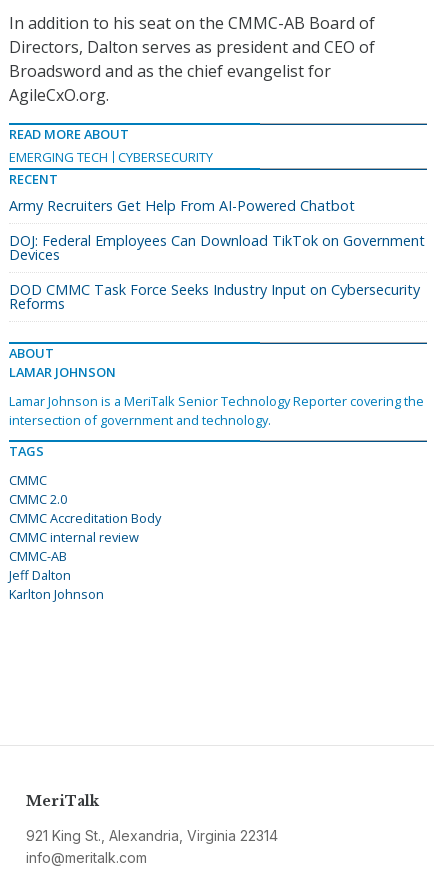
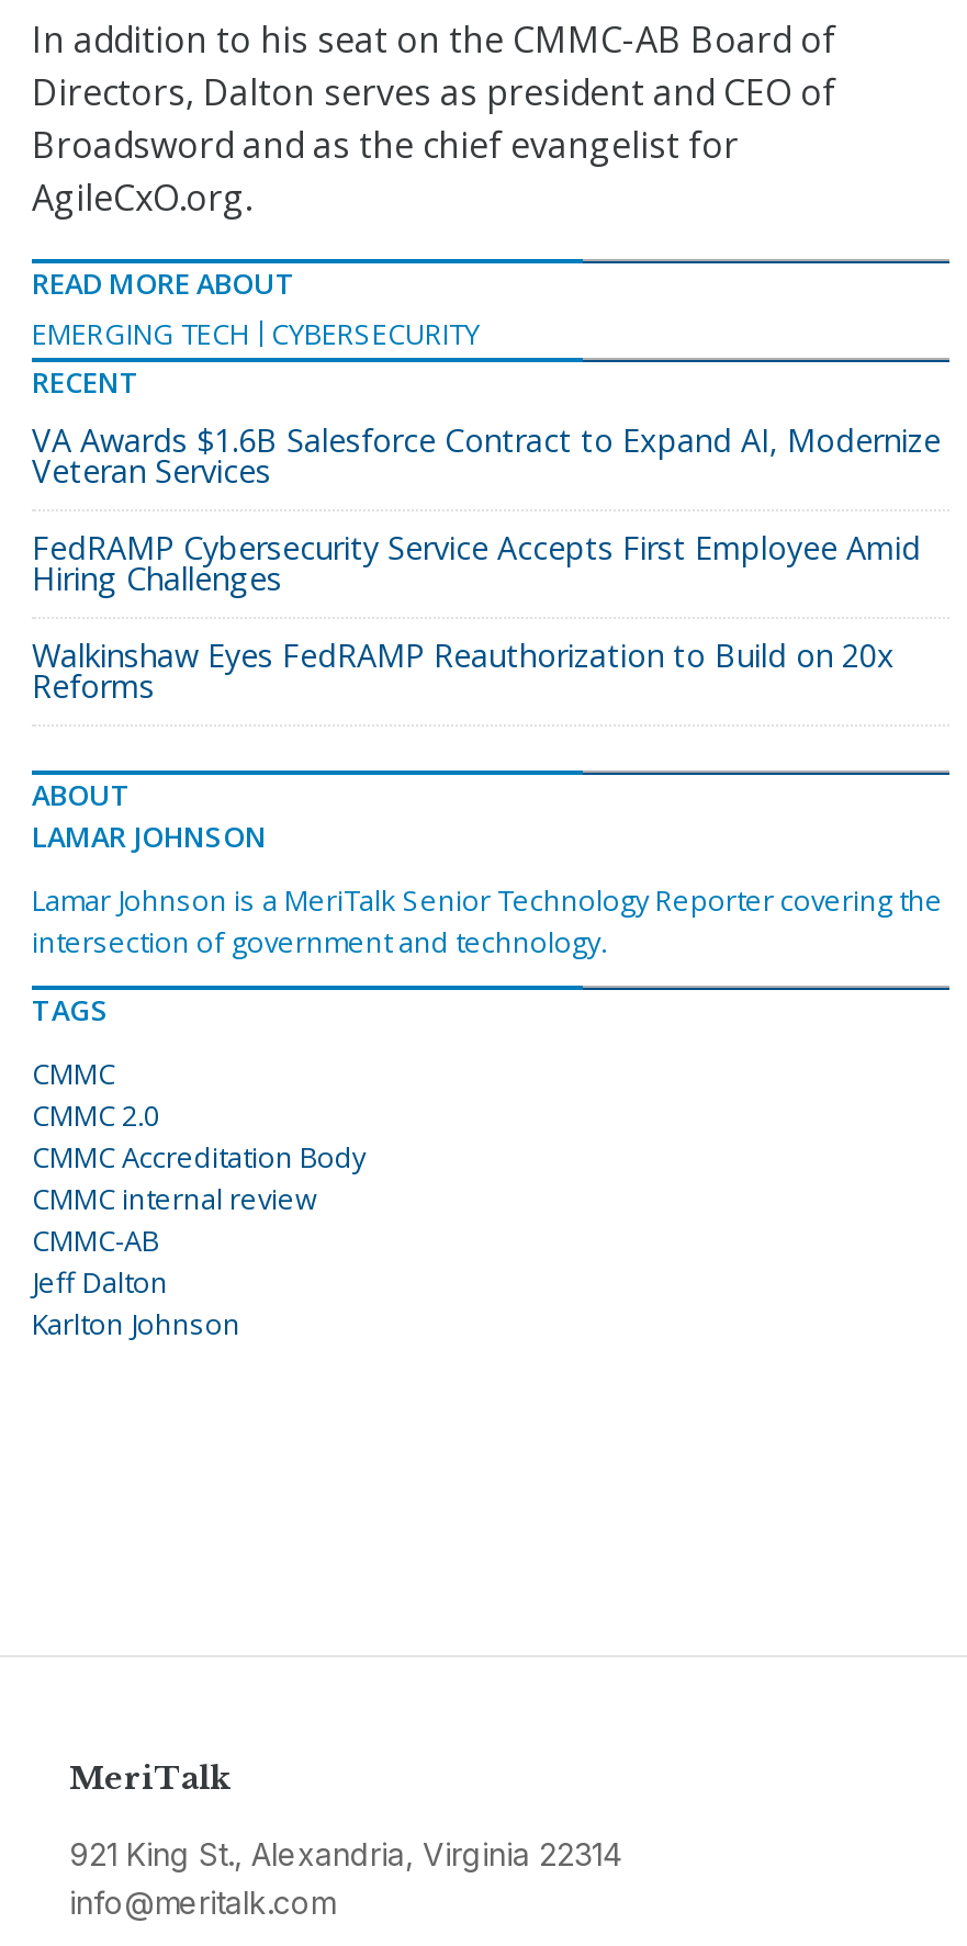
[9,196,355,215] Army Recruiters Get Help From AI-Powered Chatbot -> [32,419,941,492] VA Awards $1.6B Salesforce Contract to Expand AI, Modernize | Veteran Services
[9,231,425,264] DOJ: Federal Employees Can Download TikTok on Government | Devices -> [32,527,921,599] FedRAMP Cybersecurity Service Accepts First Employee Amid | Hiring Challenges
[9,280,420,299] DOD CMMC Task Force Seeks Industry Input on Cybersecurity -> [32,635,895,676] Walkinshaw Eyes FedRAMP Reauthorization to Build on 20x

